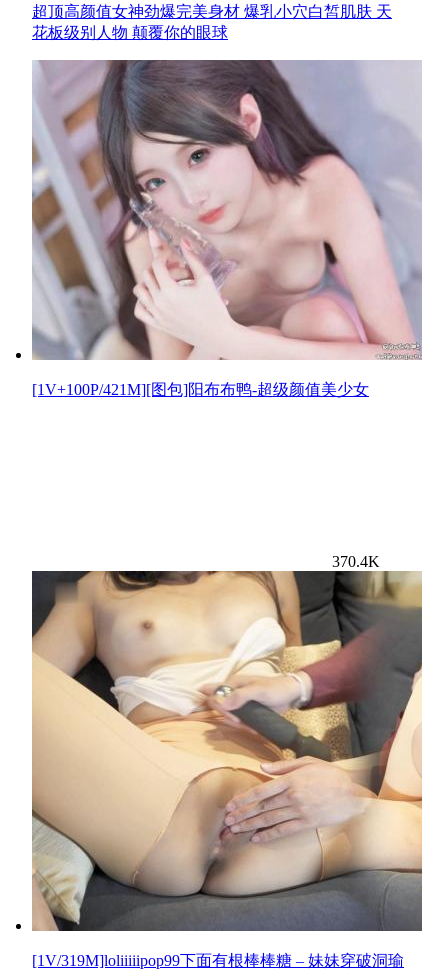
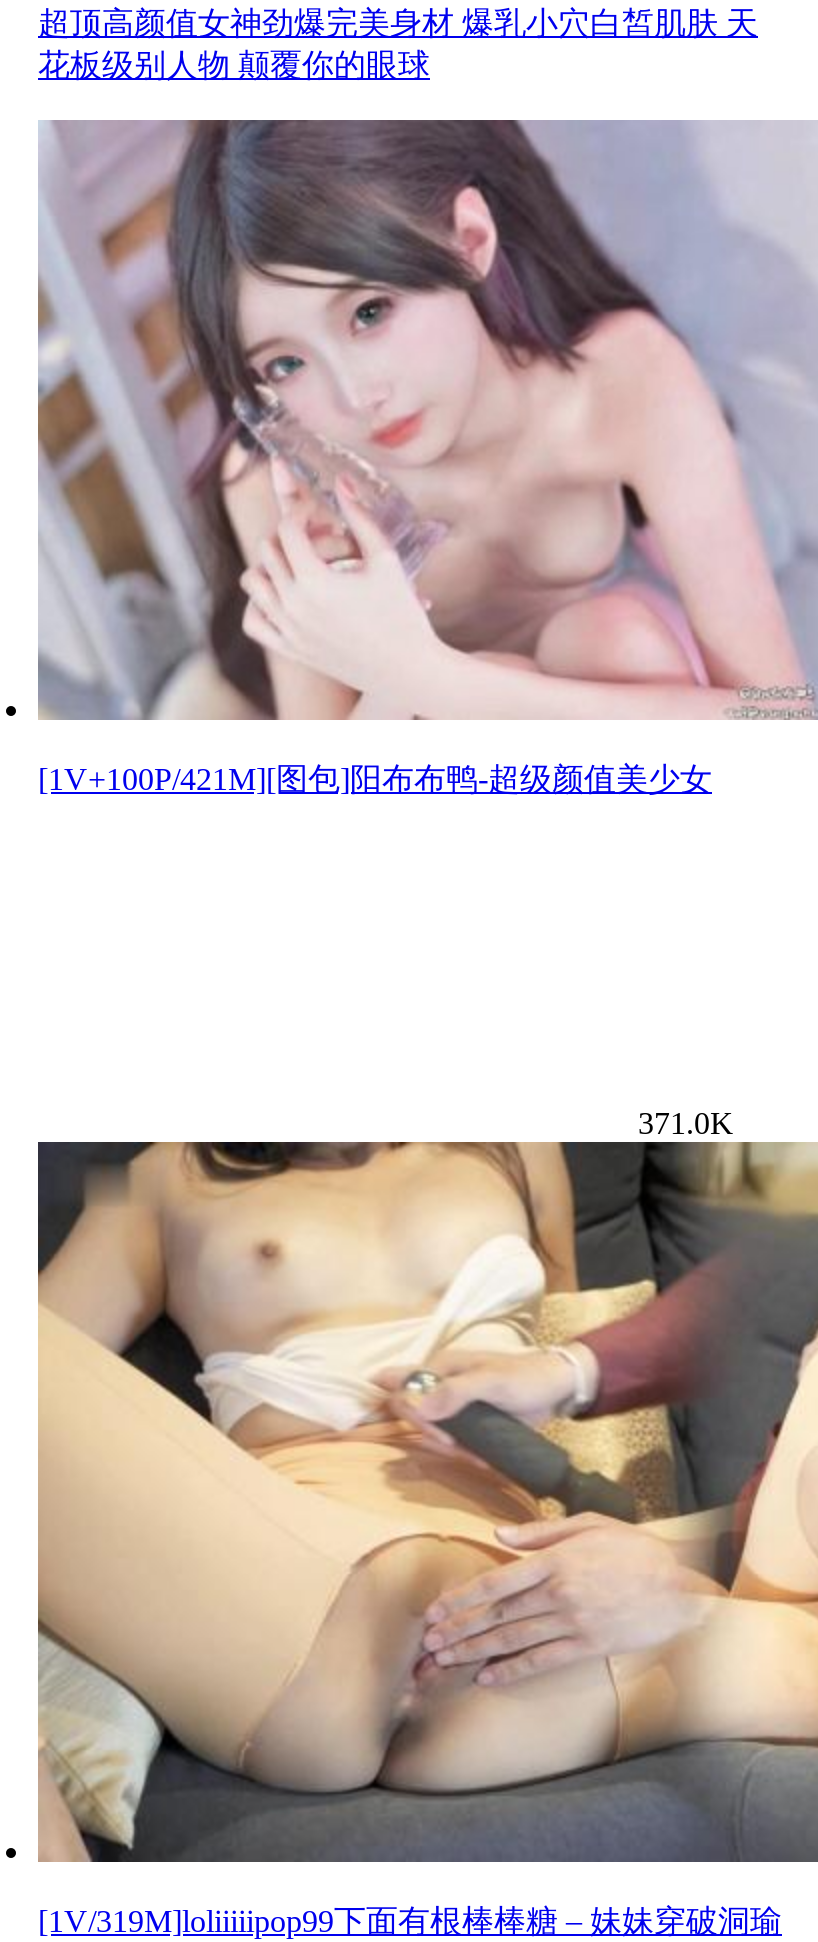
[332,553,380,570] 370.4K -> [638,1105,734,1139] 371.0K

